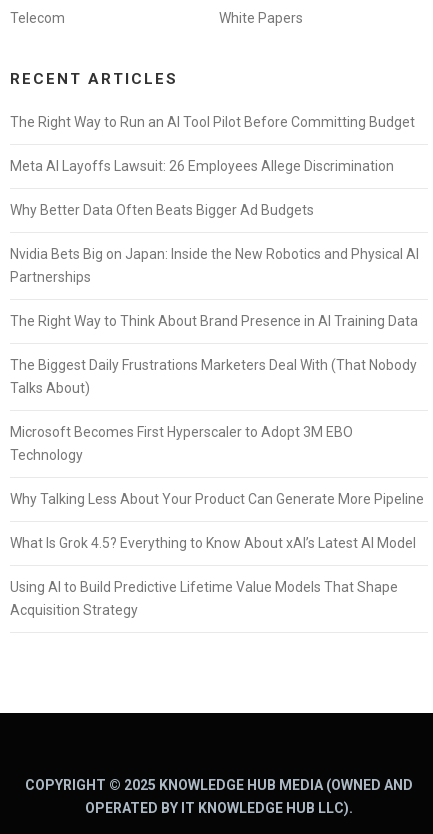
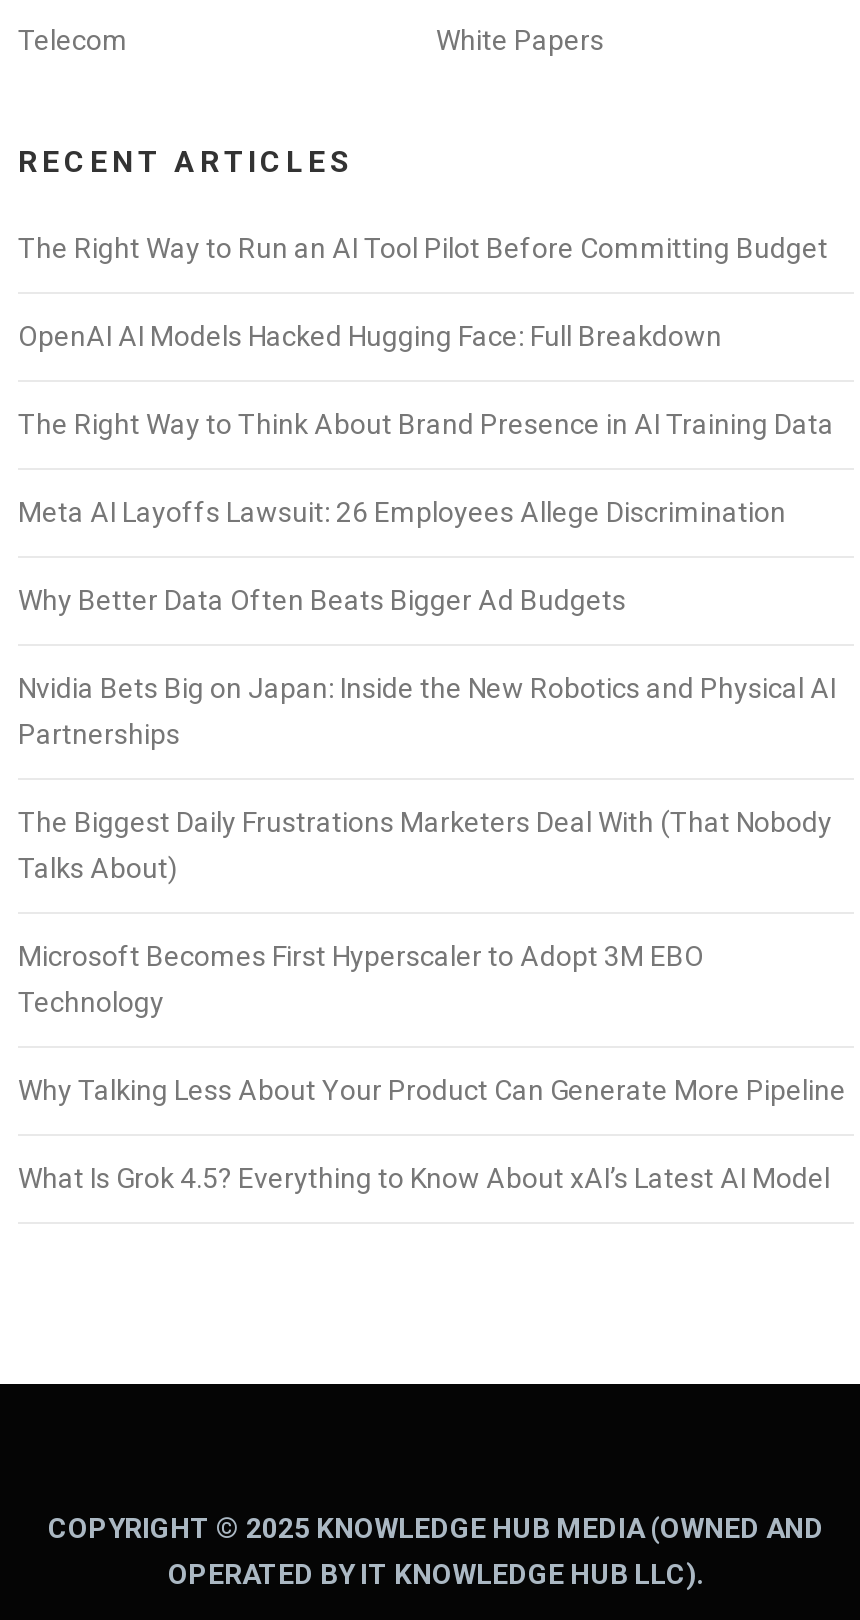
none -> [18,319,722,351] OpenAI AI Models Hacked Hugging Face: Full Breakdown
moved [10,157,419,284] -> [18,495,836,749]: Meta AI Layoffs Lawsuit: 26 Employees Allege Discrimination | Why Better Data Often Beats Bigger Ad Budgets | Nvidia Bets Big on Japan: Inside the New Robotics and Physical AI | Partnerships
moved [10,312,418,328] -> [18,407,834,439]: The Right Way to Think About Brand Presence in AI Training Data
moved [10,356,424,550] -> [18,805,846,1193]: The Biggest Daily Frustrations Marketers Deal With (That Nobody | Talks About) | Microsoft Becomes First Hyperscaler to Adopt 3M EBO | Technology | Why Talking Less About Your Product Can Generate More Pipeline | What Is Grok 4.5? Everything to Know About xAI’s Latest AI Model
[10,578,398,617] Using AI to Build Predictive Lifetime Value Models That Shape | Acquisition Strategy -> none

